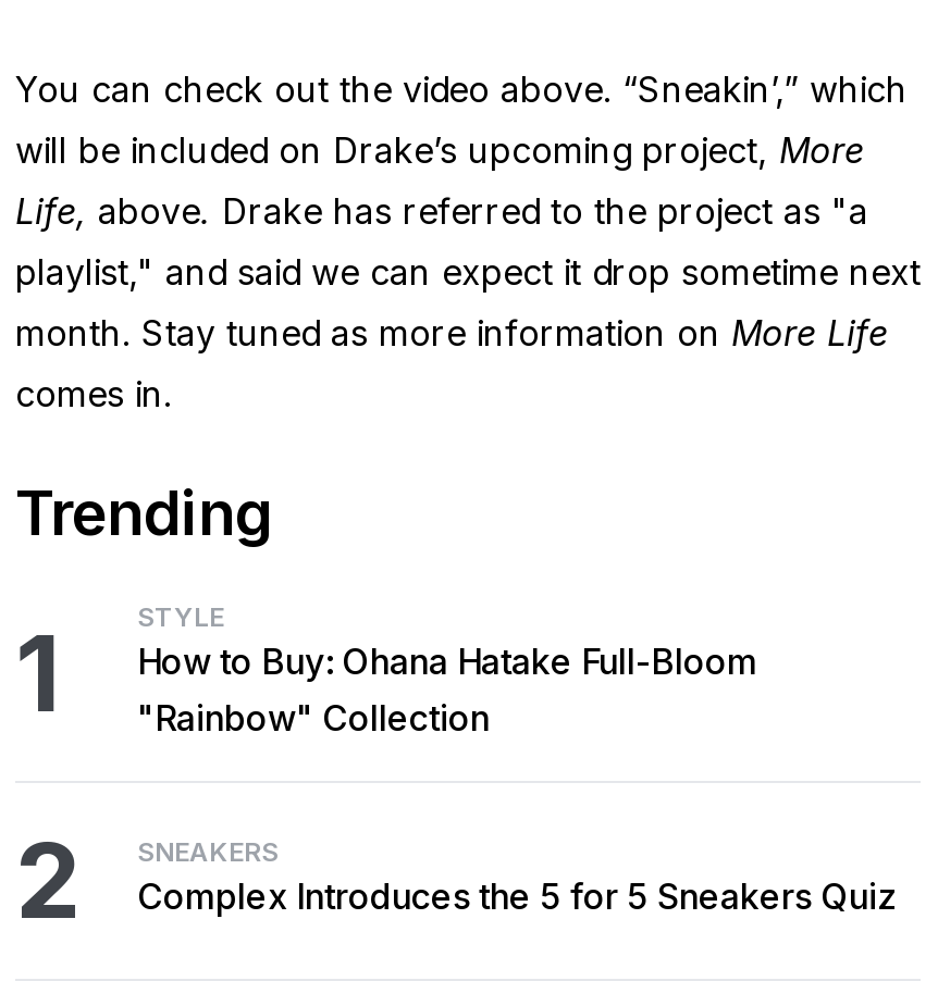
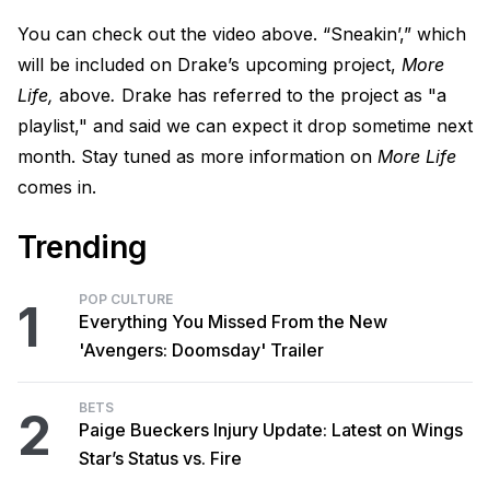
[137,600,757,740] STYLE | How to Buy: Ohana Hatake Full-Bloom | "Rainbow" Collection -> [79,291,387,361] POP CULTURE | Everything You Missed From the New | 'Avengers: Doomsday' Trailer
[137,835,897,918] SNEAKERS | Complex Introduces the 5 for 5 Sneakers Quiz -> [79,399,463,469] BETS | Paige Bueckers Injury Update: Latest on Wings | Star’s Status vs. Fire

